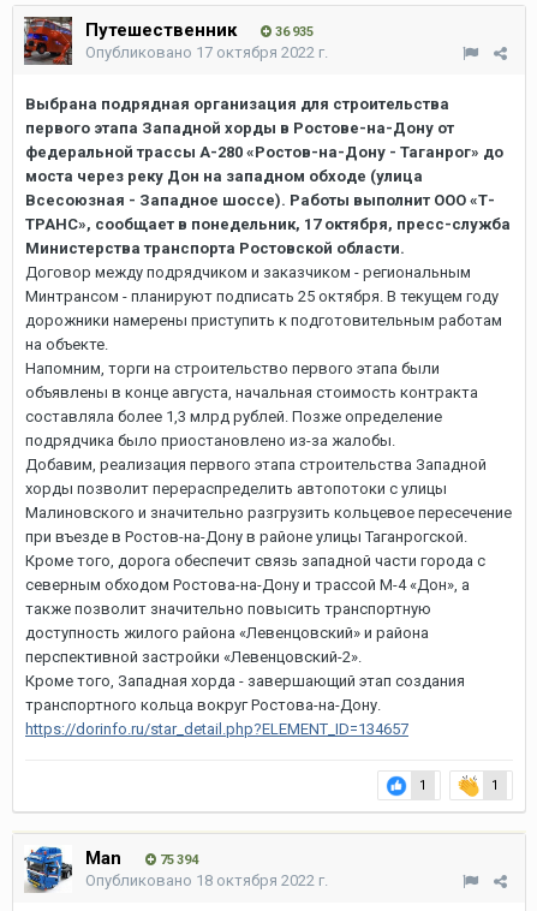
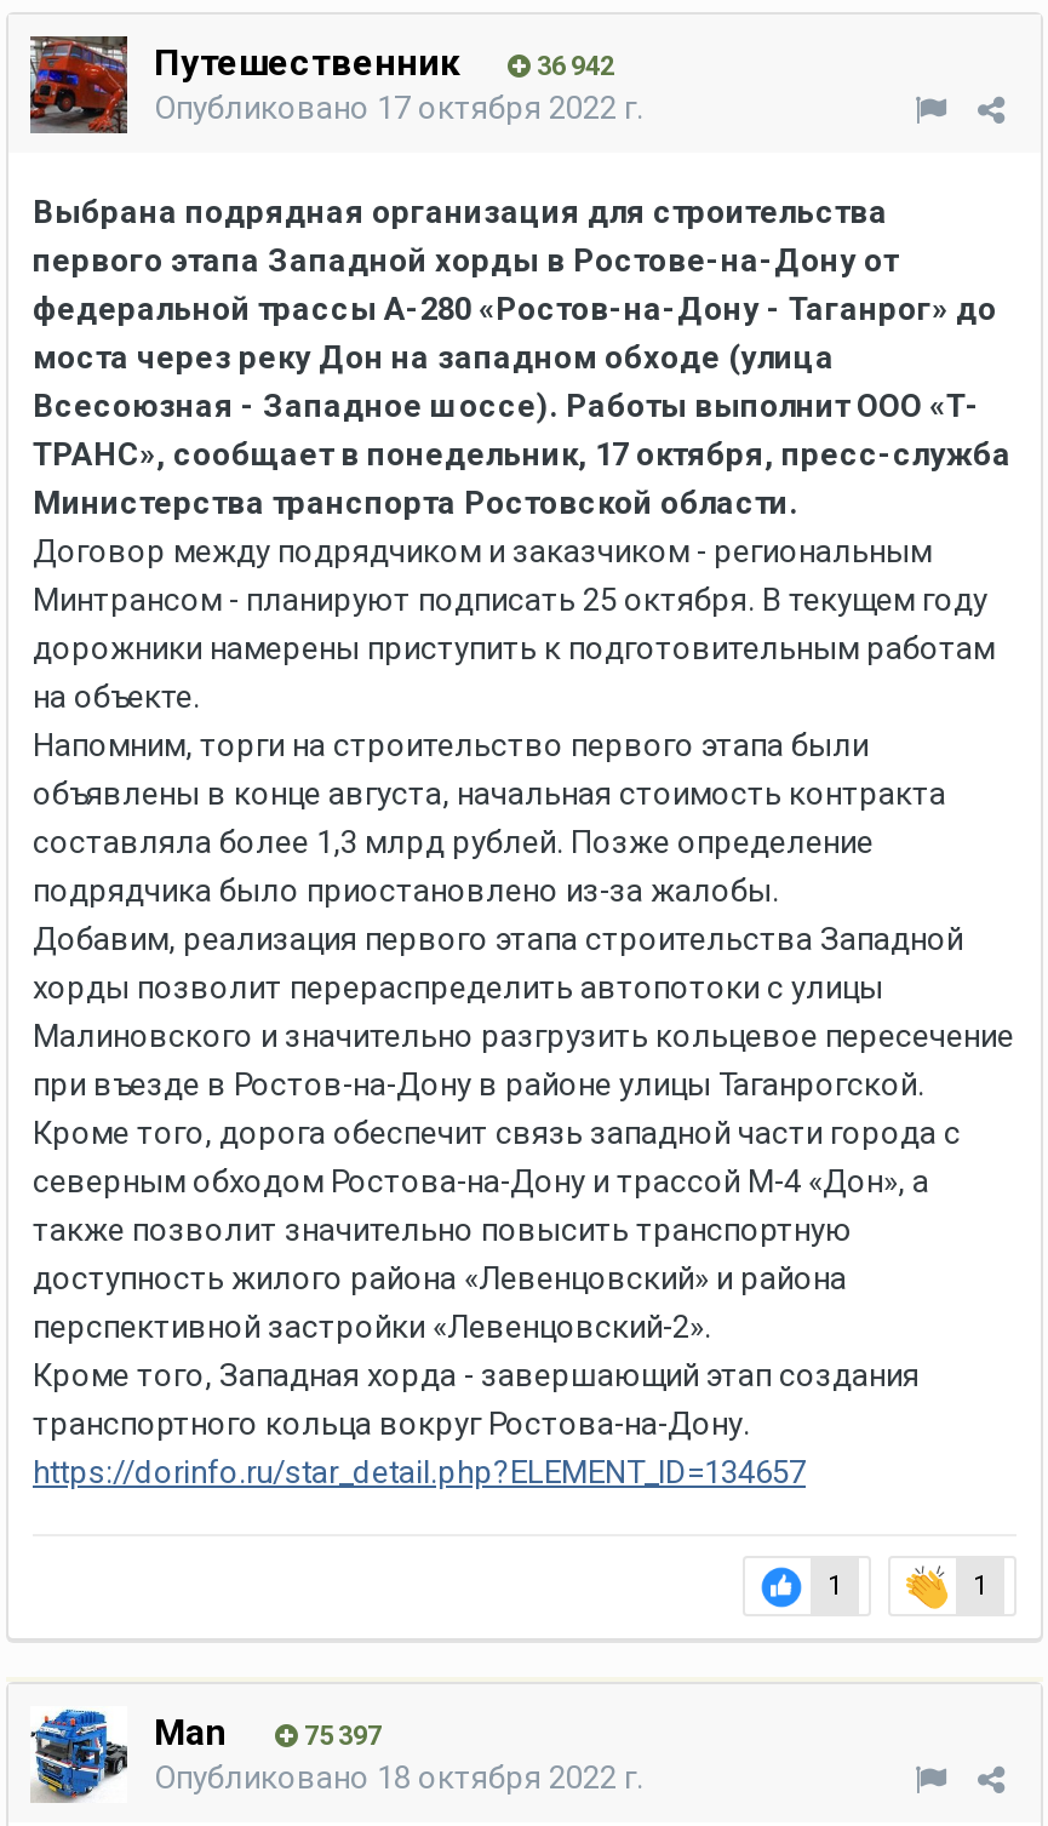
[272,24,314,40] 36 935 -> [529,51,614,83] 36 942
[156,852,198,868] 75 394 -> [297,1721,382,1752] 75 397

